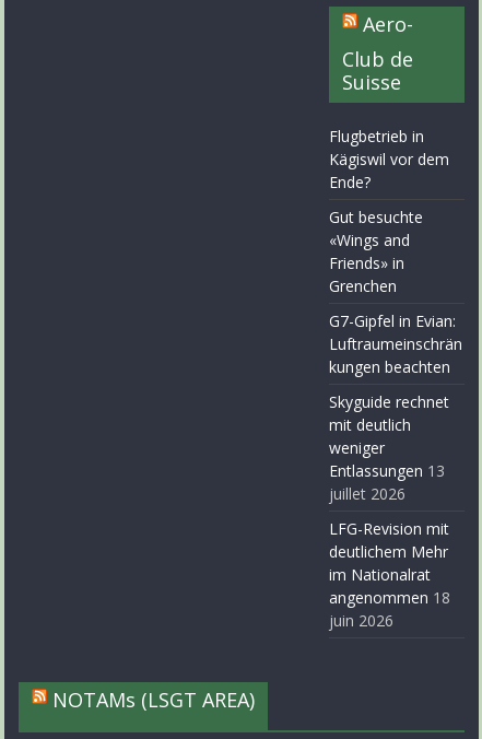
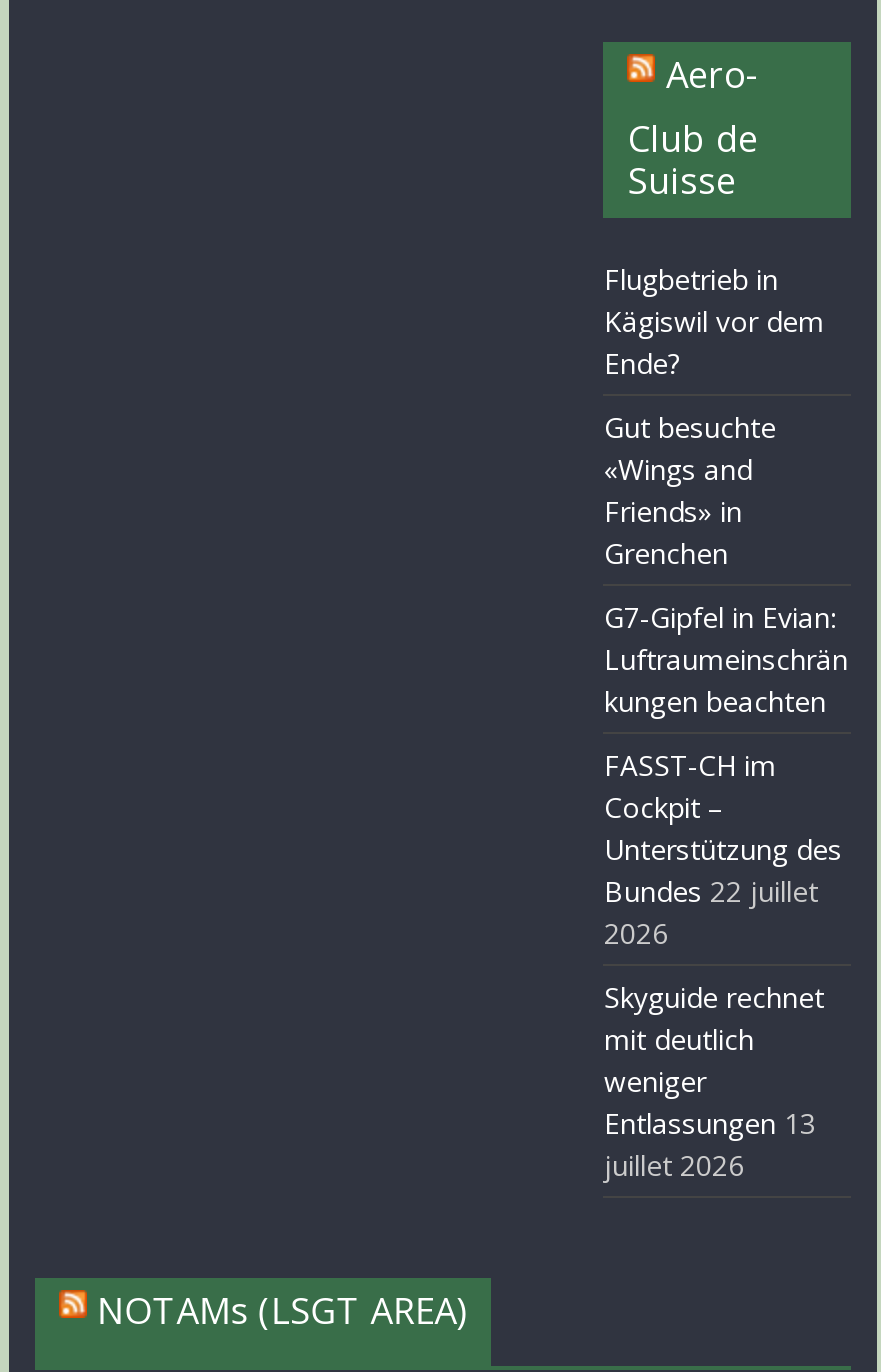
none -> [604,746,842,952] FASST-CH im | Cockpit – | Unterstützung des | Bundes 22 juillet | 2026
moved [330,391,450,504] -> [604,978,824,1184]: Skyguide rechnet | mit deutlich | weniger | Entlassungen 13 | juillet 2026
[330,518,451,631] LFG-Revision mit | deutlichem Mehr | im Nationalrat | angenommen 18 | juin 2026 -> none

